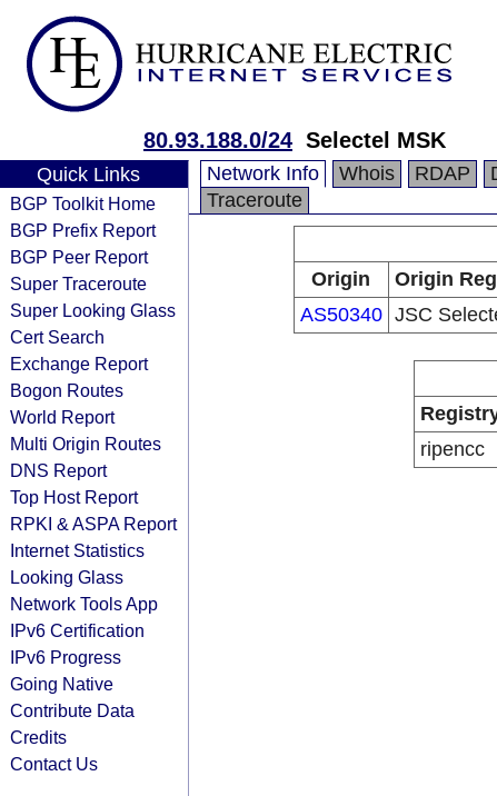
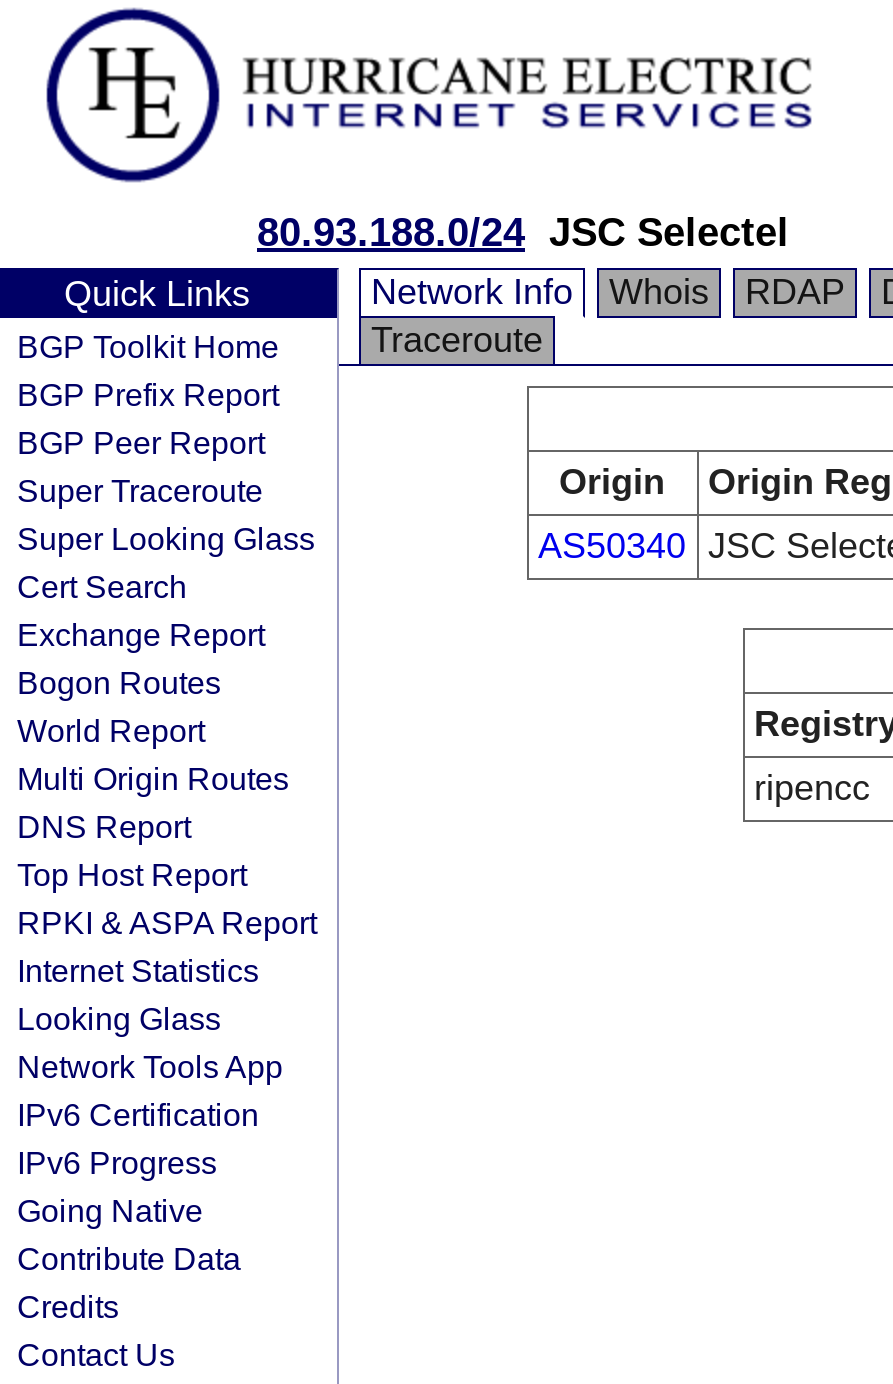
[143,128,446,152] 80.93.188.0/24 Selectel MSK -> [257,210,789,254] 80.93.188.0/24 JSC Selectel

